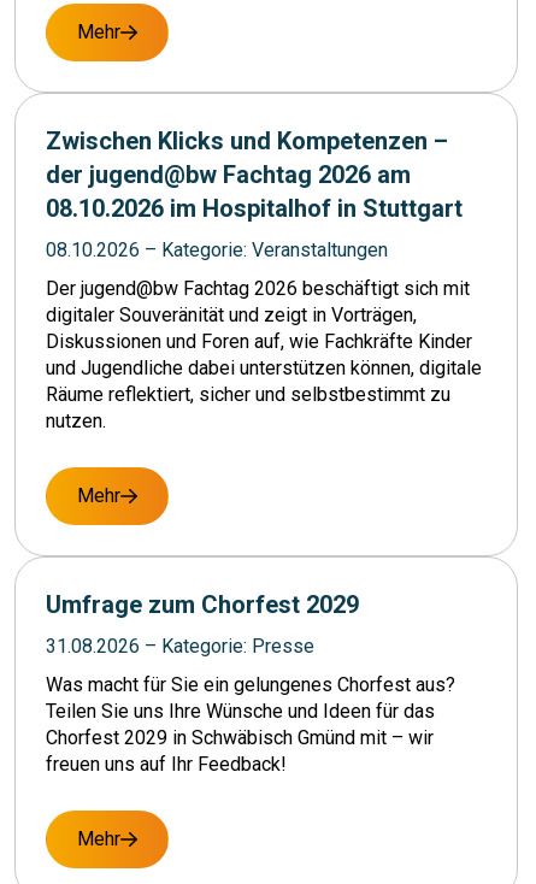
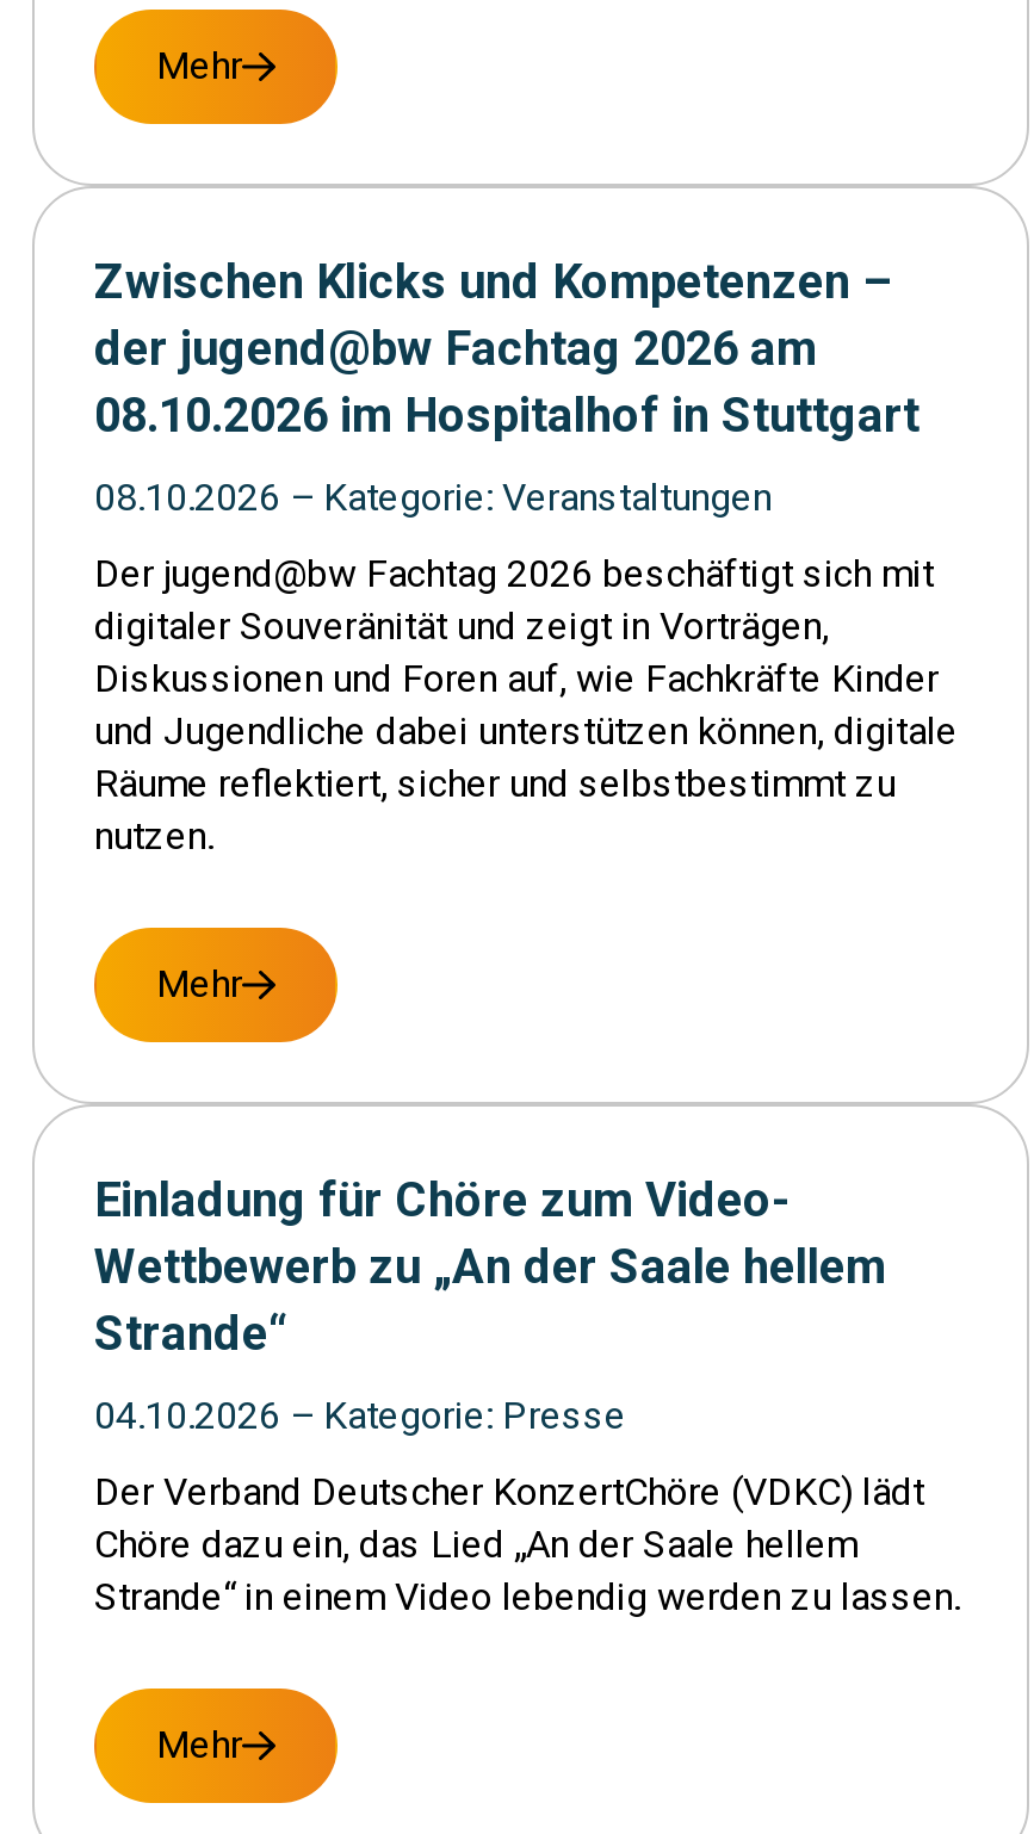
[46,590,359,619] Umfrage zum Chorfest 2029 -> [94,1171,886,1361] Einladung für Chöre zum Video- | Wettbewerb zu „An der Saale hellem | Strande“
[46,634,314,657] 31.08.2026 – Kategorie: Presse -> [94,1392,626,1438] 04.10.2026 – Kategorie: Presse
[46,673,455,775] Was macht für Sie ein gelungenes Chorfest aus? | Teilen Sie uns Ihre Wünsche und Ideen für das | Chorfest 2029 in Schwäbisch Gmünd mit – wir | freuen uns auf Ihr Feedback! -> [94,1469,960,1619] Der Verband Deutscher KonzertChöre (VDKC) lädt | Chöre dazu ein, das Lied „An der Saale hellem | Strande“ in einem Video lebendig werden zu lassen.

